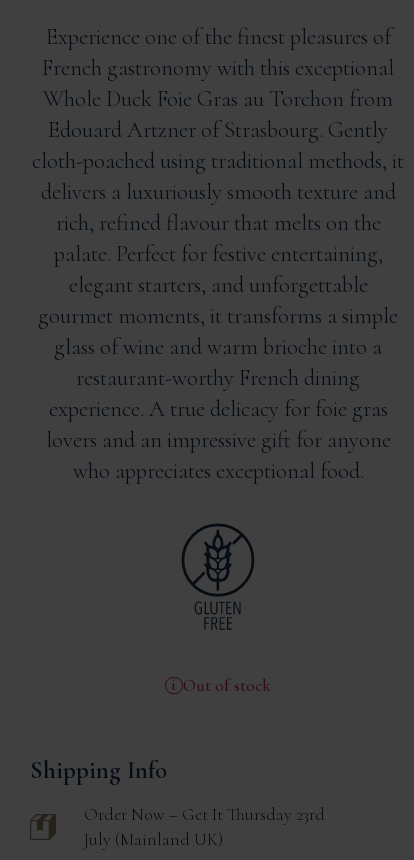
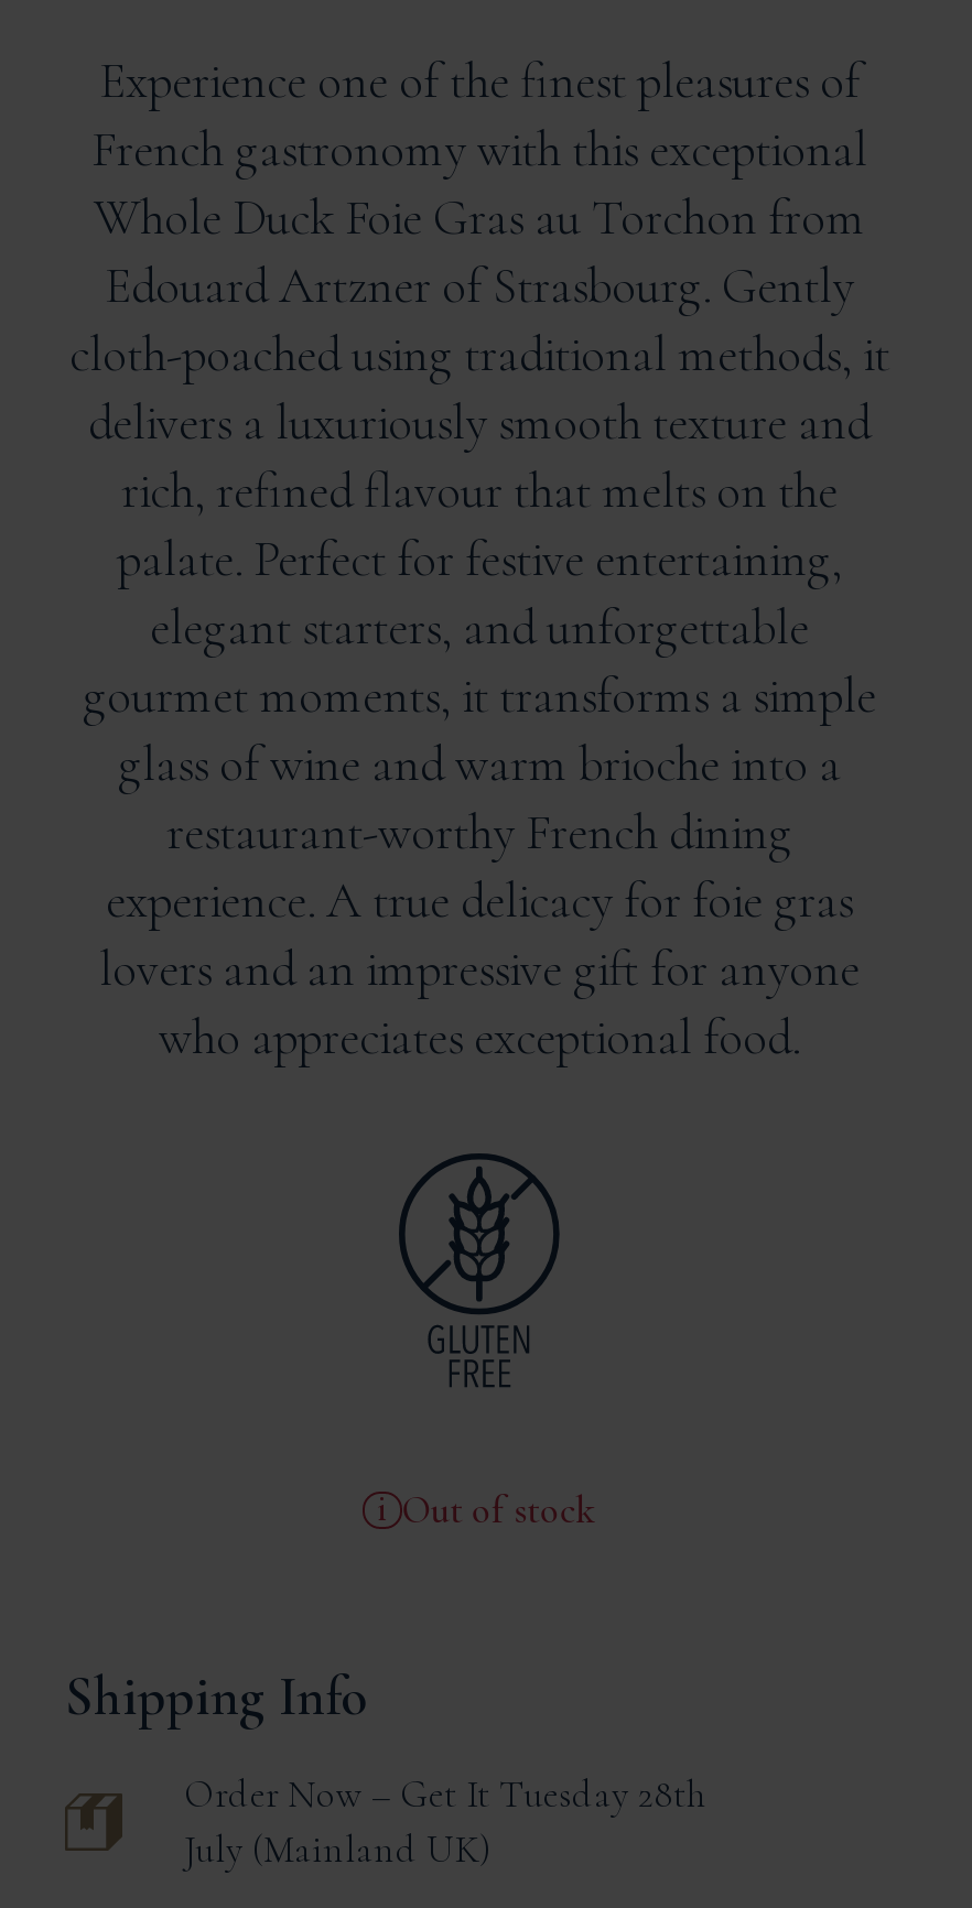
[84,804,325,825] Order Now – Get It Thursday 23rd -> [184,1772,709,1819] Order Now – Get It Tuesday 28th

